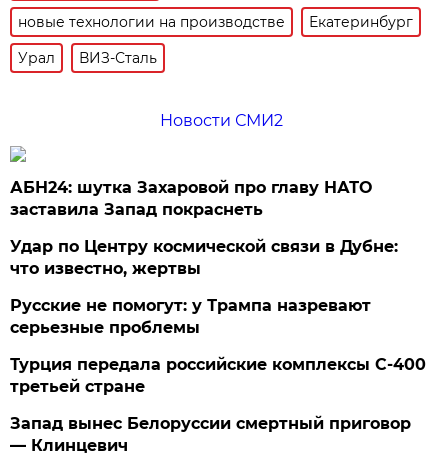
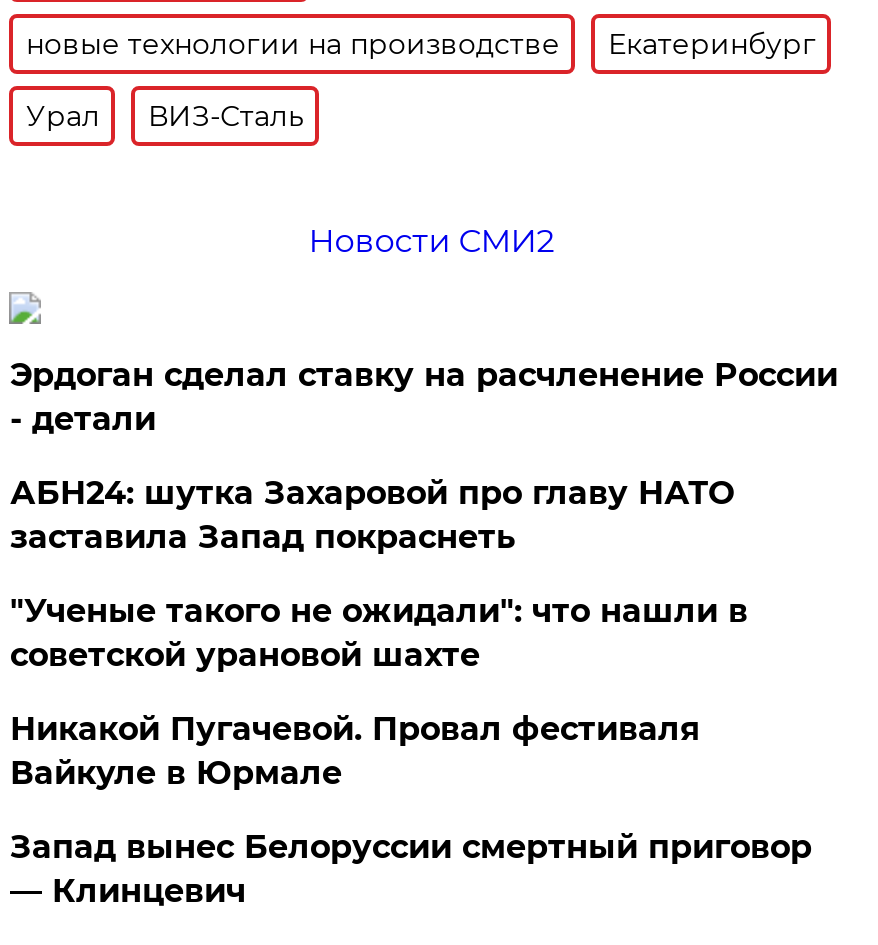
none -> [10,355,838,437] Эрдоган сделал ставку на расчленение России | - детали
moved [10,177,372,218] -> [10,473,734,555]: АБН24: шутка Захаровой про главу НАТО | заставила Запад покраснеть
[10,236,426,395] Удар по Центру космической связи в Дубне: | что известно, жертвы | Русские не помогут: у Трампа назревают | серьезные проблемы | Турция передала российские комплексы С-400 | третьей стране -> [10,591,748,791] "Ученые такого не ожидали": что нашли в | советской урановой шахте | Никакой Пугачевой. Провал фестиваля | Вайкуле в Юрмале

